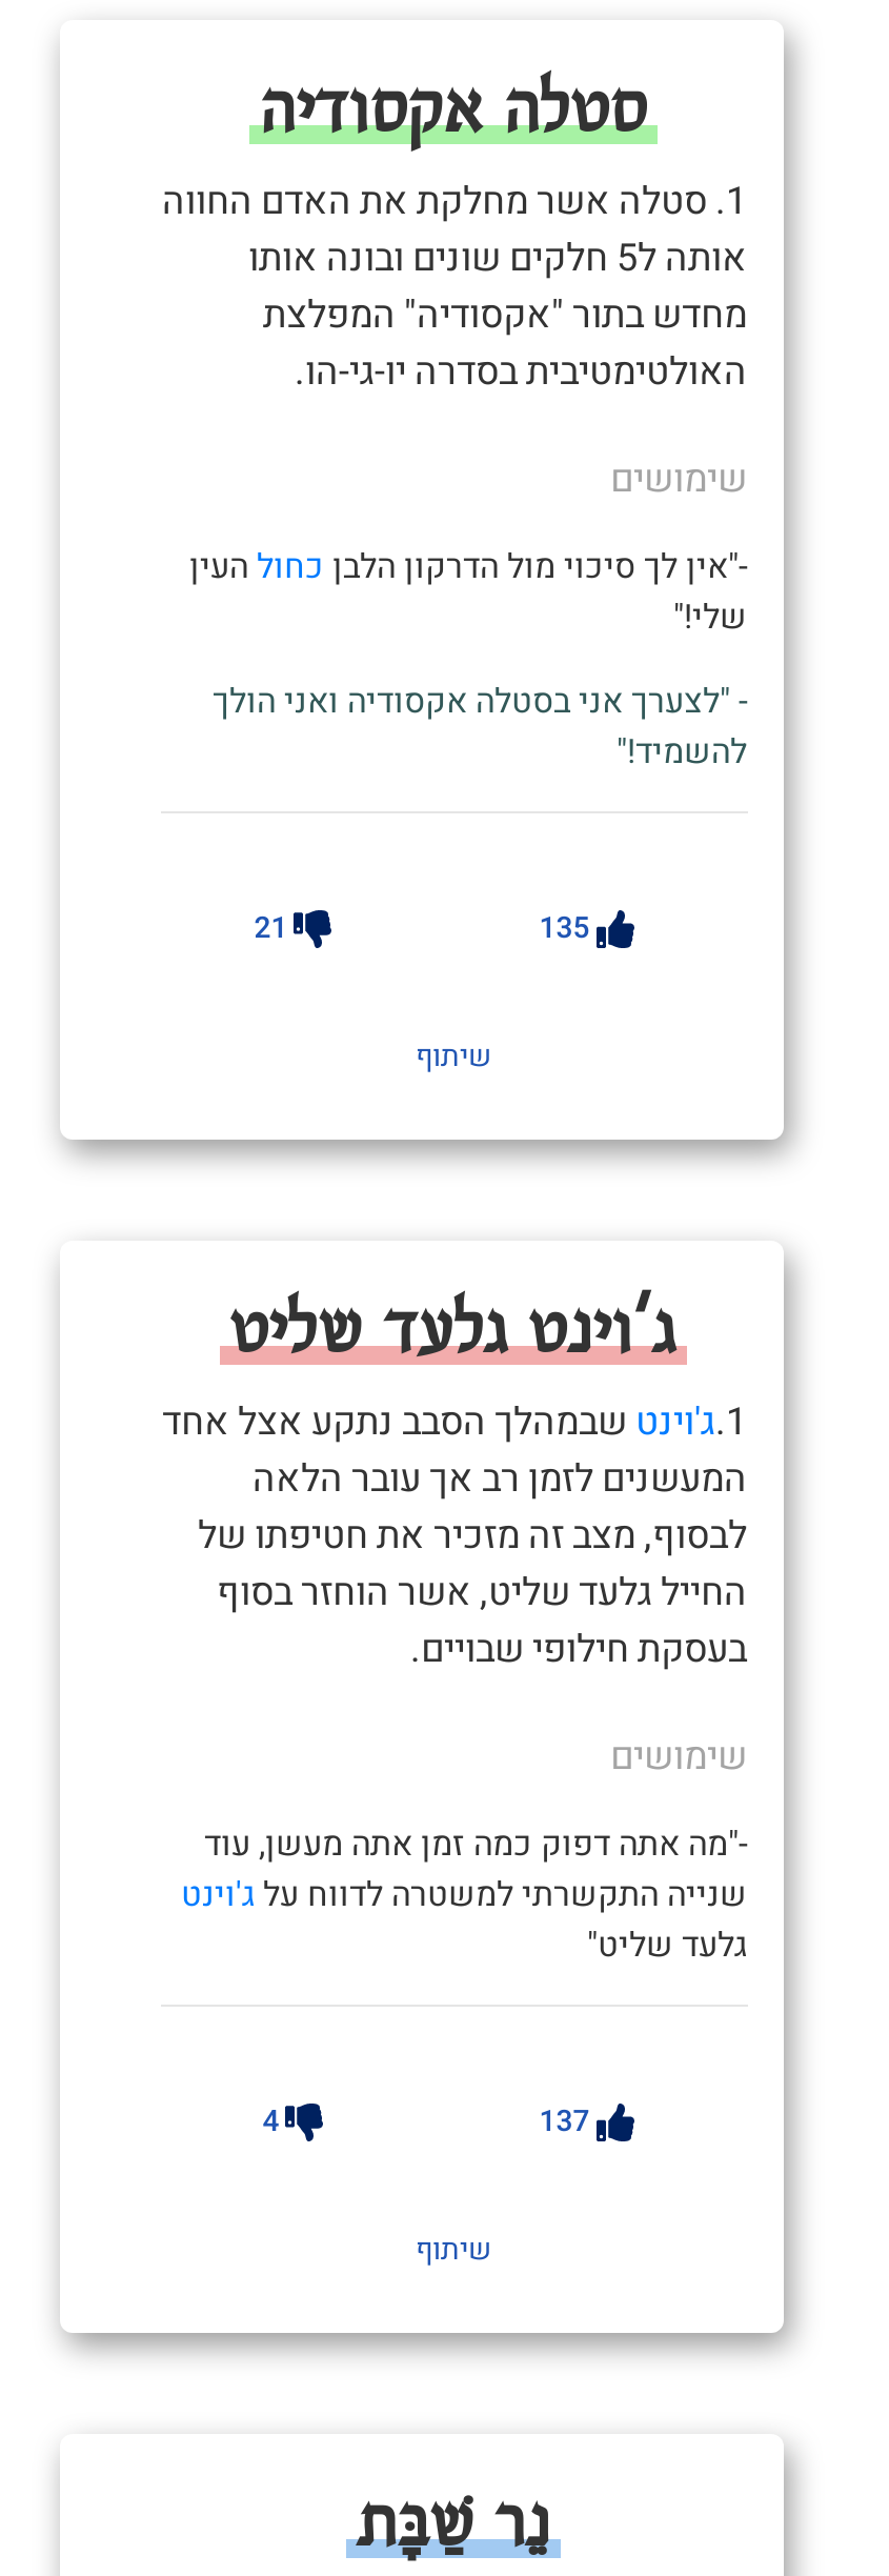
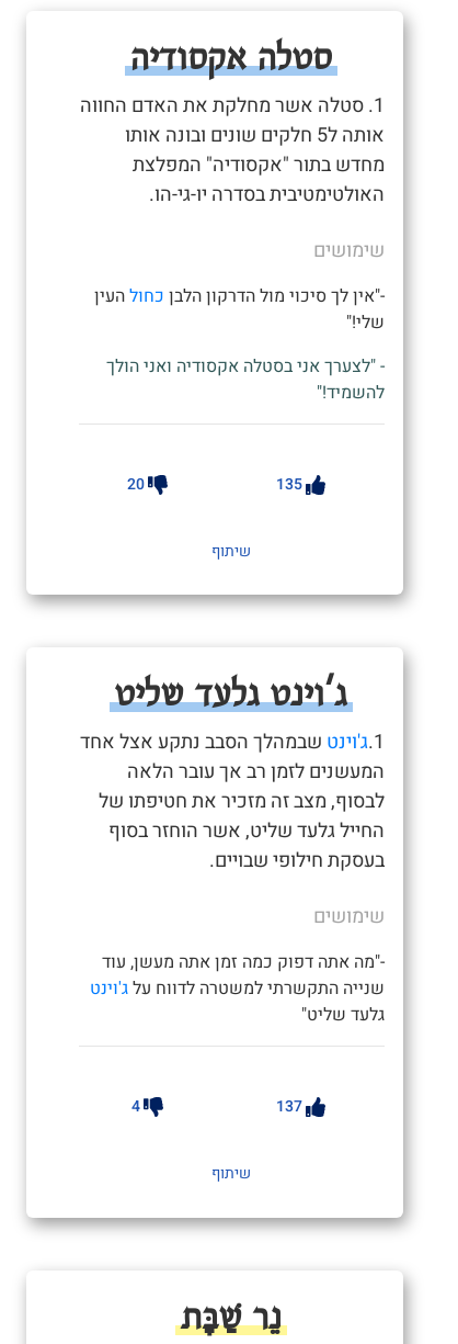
[254,905,288,949] 21 -> [127,473,145,496] 20

